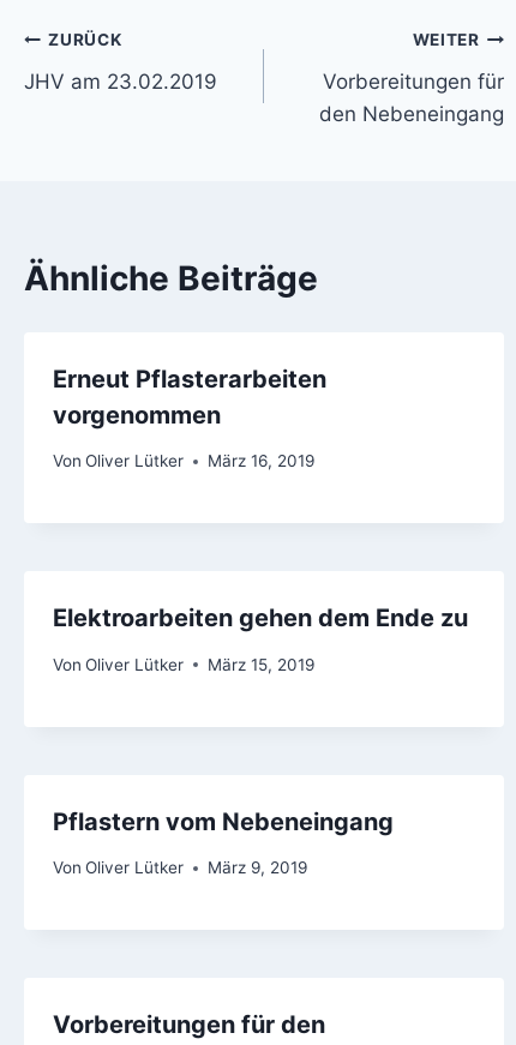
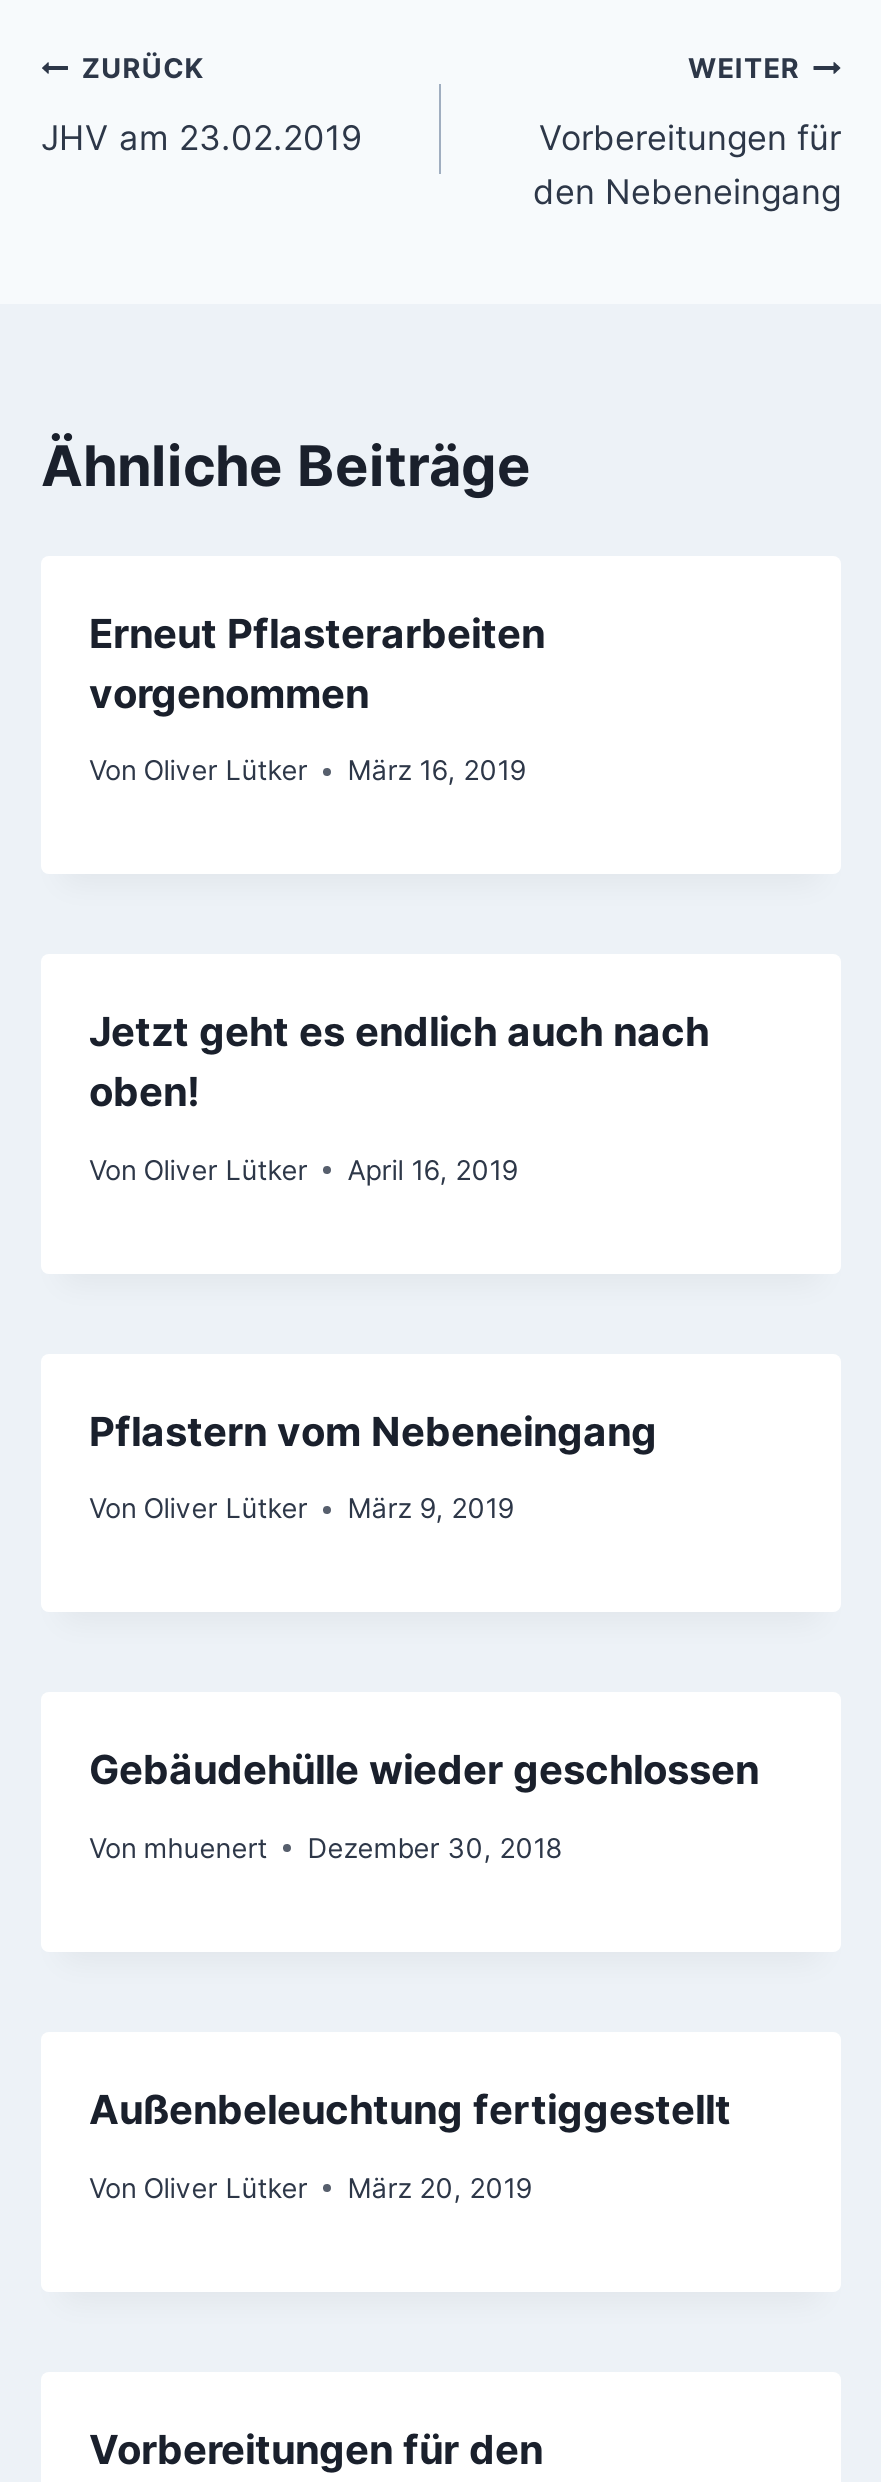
[53,604,468,632] Elektroarbeiten gehen dem Ende zu -> [89,1008,709,1116] Jetzt geht es endlich auch nach | oben!
[53,655,315,674] Von Oliver Lütker März 15, 2019 -> [89,1153,517,1185] Von Oliver Lütker April 16, 2019
none -> [89,1747,759,1864] Gebäudehülle wieder geschlossen | Von mhuenert | Dezember 30, 2018
none -> [89,2086,731,2203] Außenbeleuchtung fertiggestellt | Von Oliver Lütker | März 20, 2019

